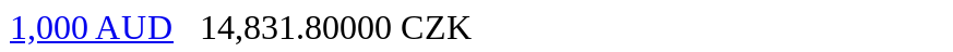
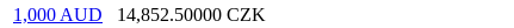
[10,9,473,45] 1,000 AUD 14,831.80000 CZK -> [13,5,266,24] 1,000 AUD 14,852.50000 CZK

